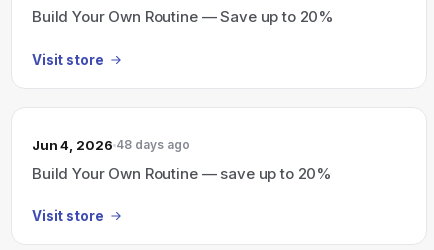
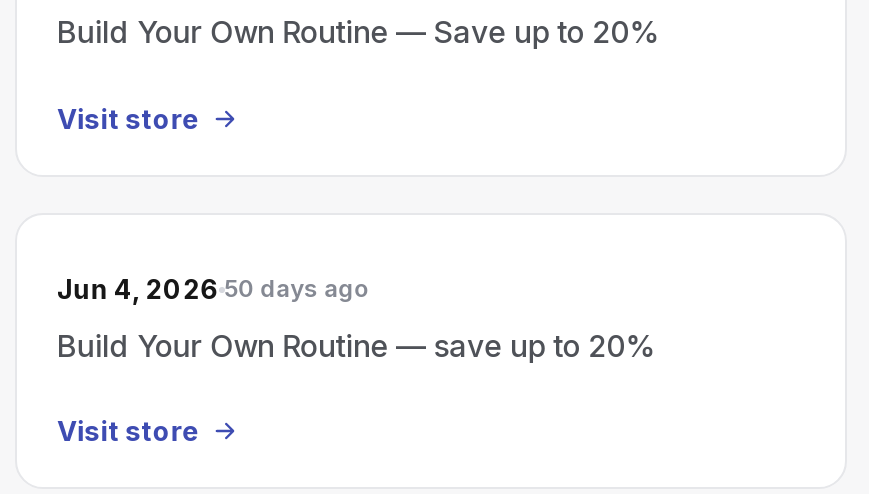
[32,136,190,152] Jun 4, 2026 48 days ago -> [57,272,370,304] Jun 4, 2026 50 days ago

